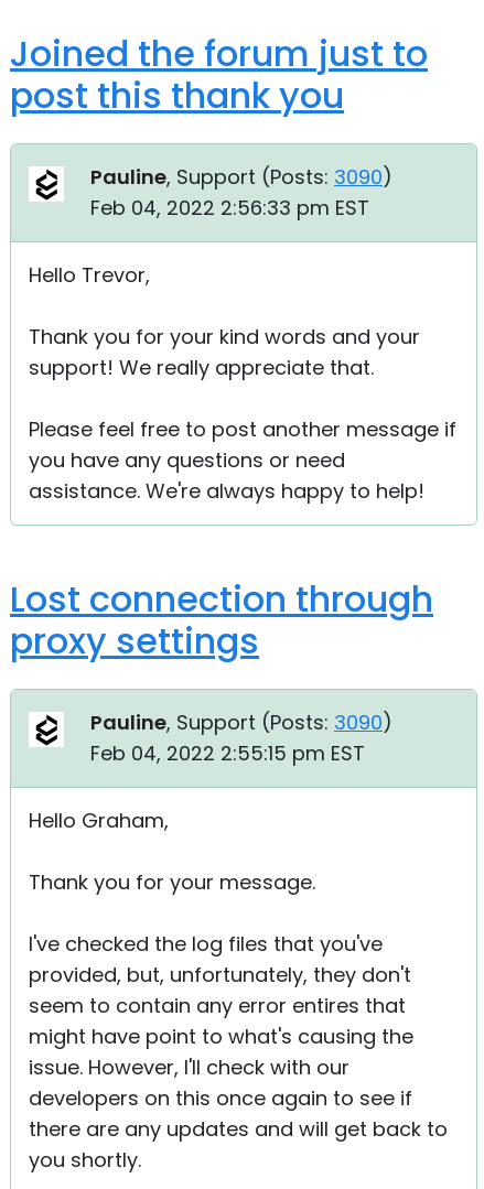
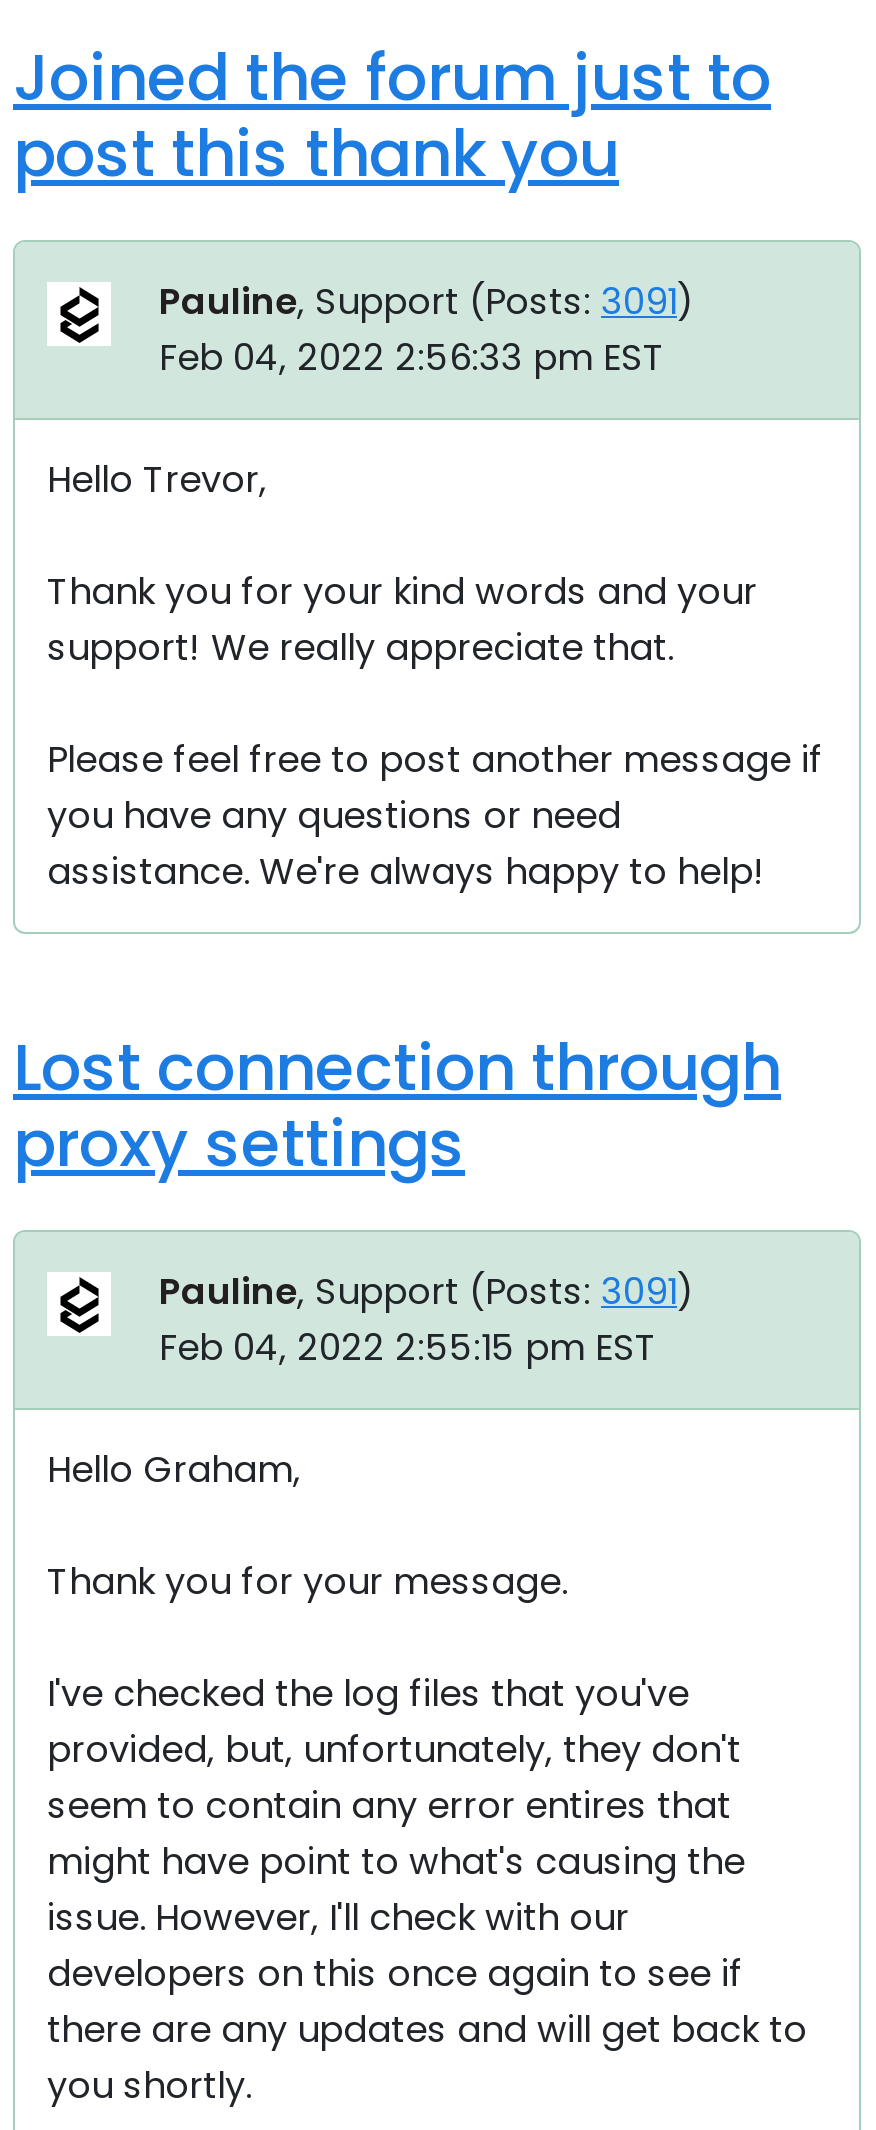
[90,163,392,191] Pauline, Support (Posts: 3090) -> [159,276,695,326] Pauline, Support (Posts: 3091)
[90,709,392,736] Pauline, Support (Posts: 3090) -> [159,1266,695,1316] Pauline, Support (Posts: 3091)

